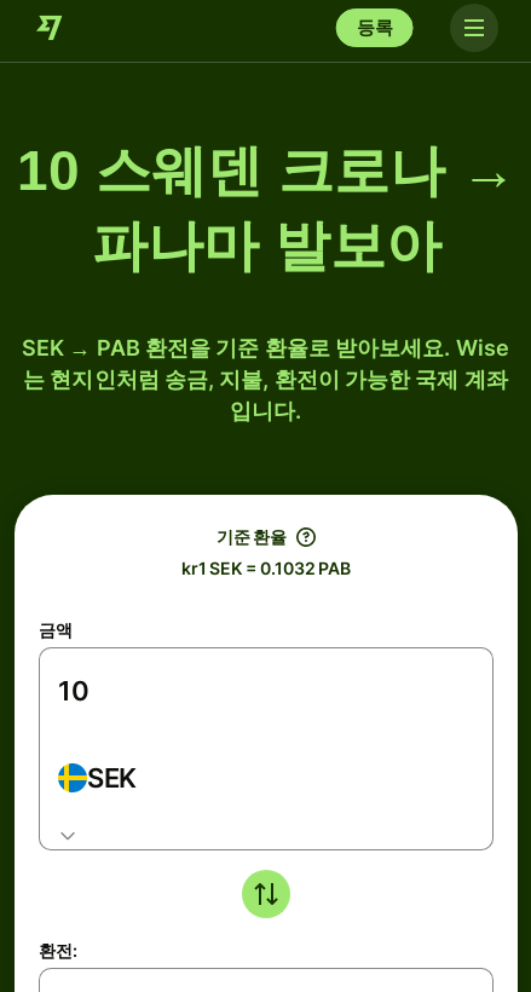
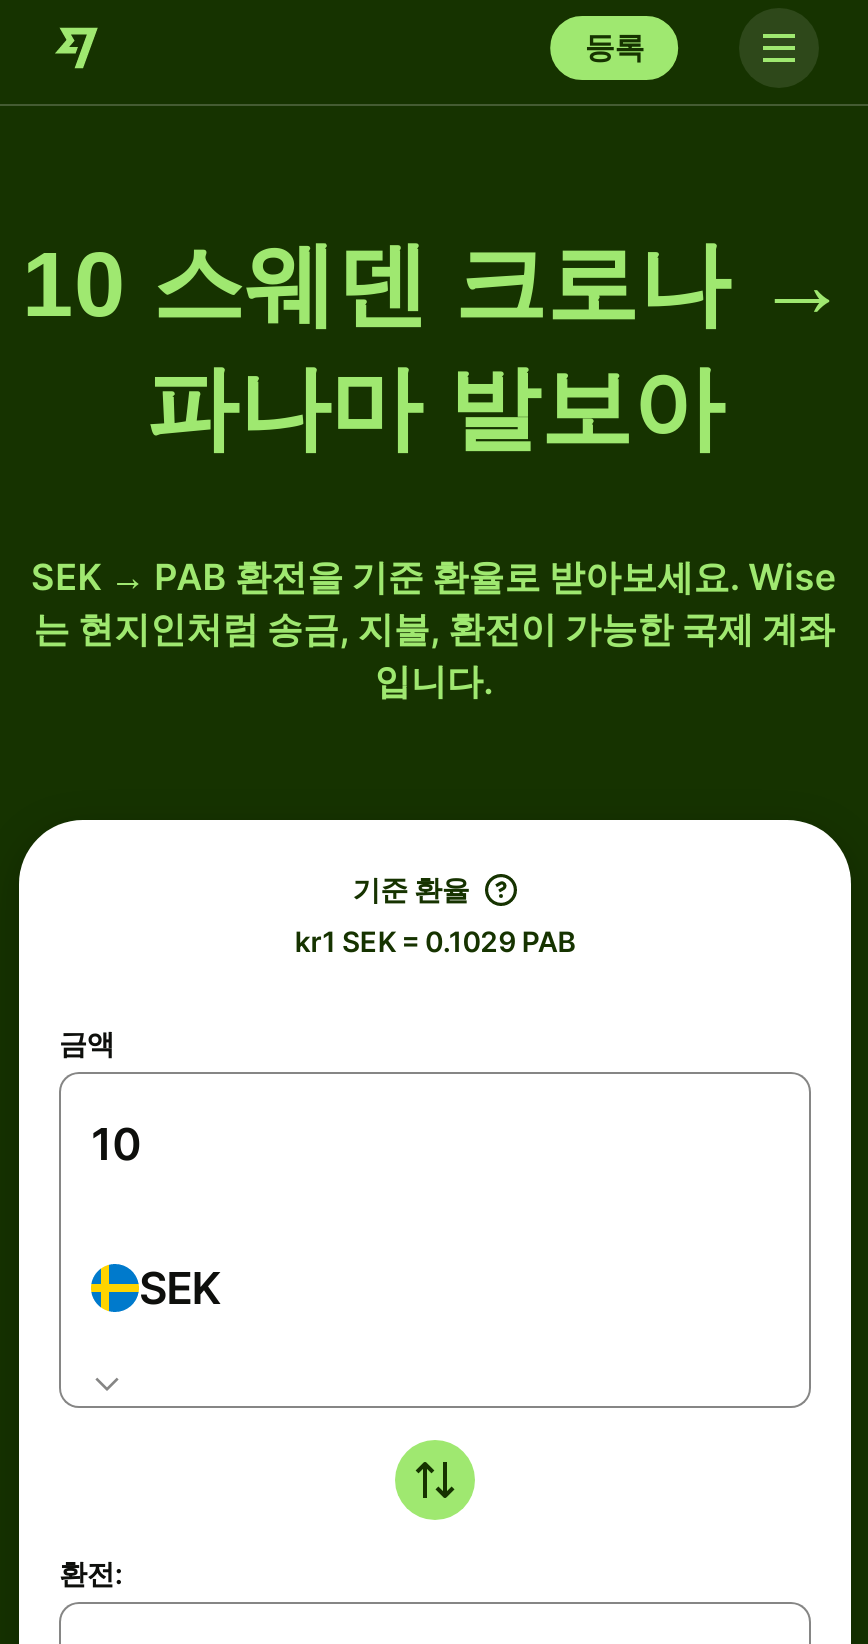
[181,558,351,578] kr1 SEK = 0.1032 PAB -> [295,924,575,958] kr1 SEK = 0.1029 PAB

